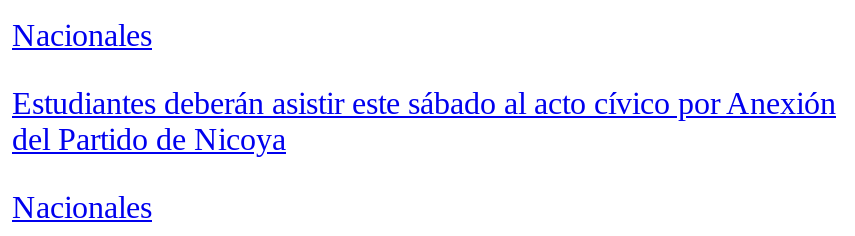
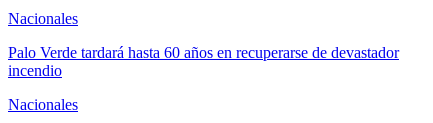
[12,86,836,156] Estudiantes deberán asistir este sábado al acto cívico por Anexión | del Partido de Nicoya -> [8,44,399,79] Palo Verde tardará hasta 60 años en recuperarse de devastador | incendio

